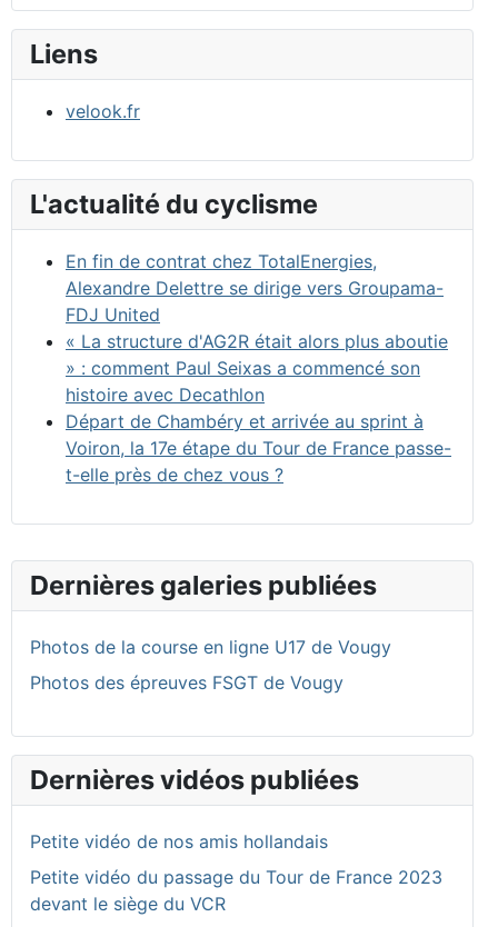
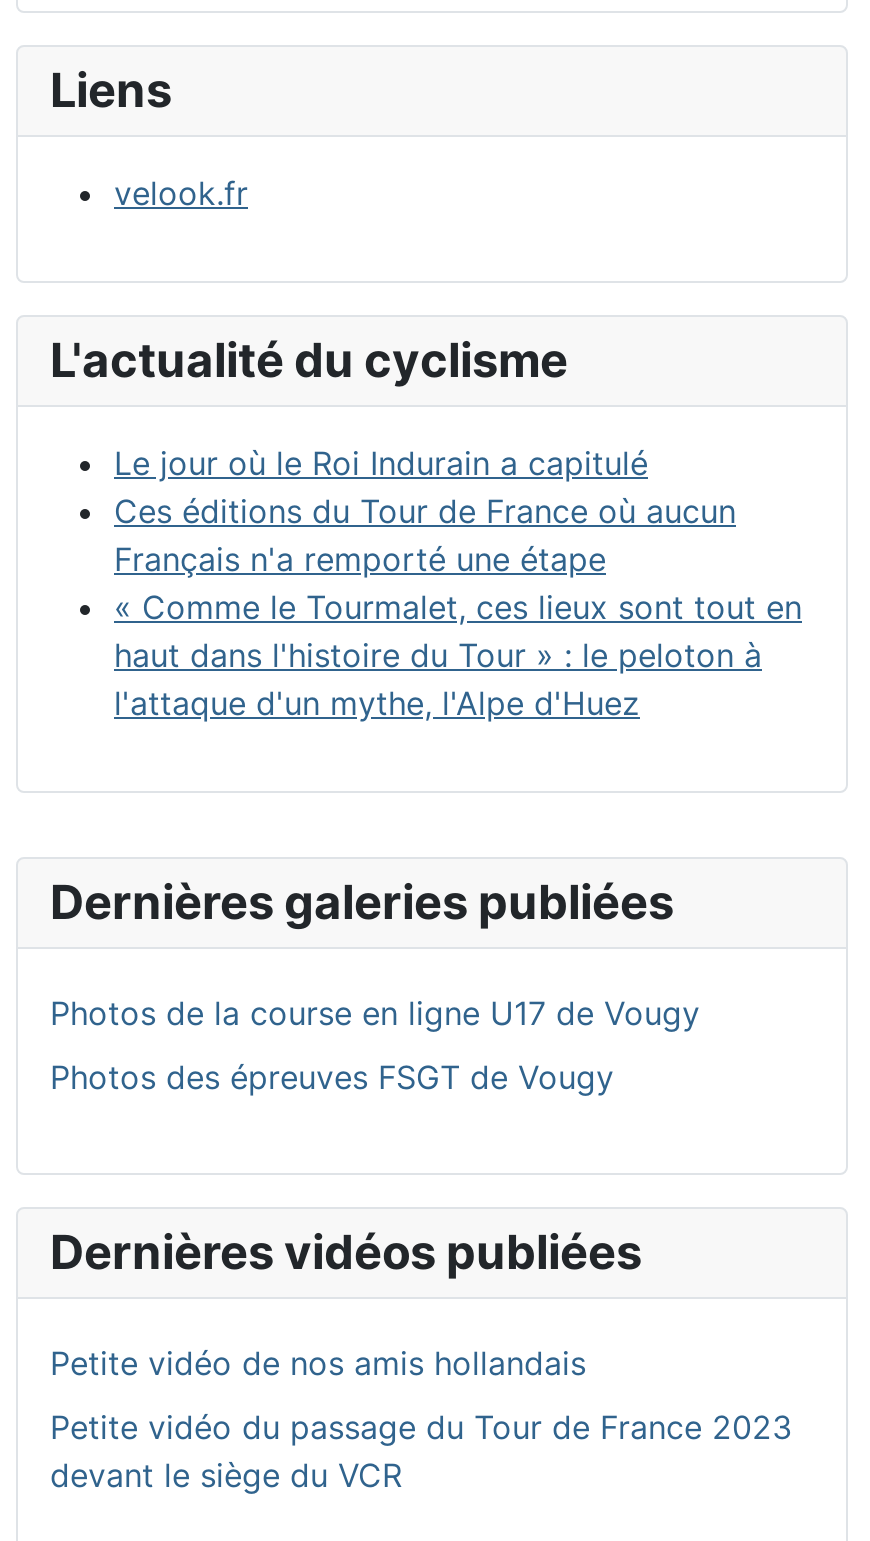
[66,250,451,486] En fin de contrat chez TotalEnergies, | Alexandre Delettre se dirige vers Groupama- | FDJ United | « La structure d'AG2R était alors plus aboutie | » : comment Paul Seixas a commencé son | histoire avec Decathlon | Départ de Chambéry et arrivée au sprint à | Voiron, la 17e étape du Tour de France passe- | t-elle près de chez vous ? -> [114,443,802,723] Le jour où le Roi Indurain a capitulé | Ces éditions du Tour de France où aucun | Français n'a remporté une étape | « Comme le Tourmalet, ces lieux sont tout en | haut dans l'histoire du Tour » : le peloton à | l'attaque d'un mythe, l'Alpe d'Huez

